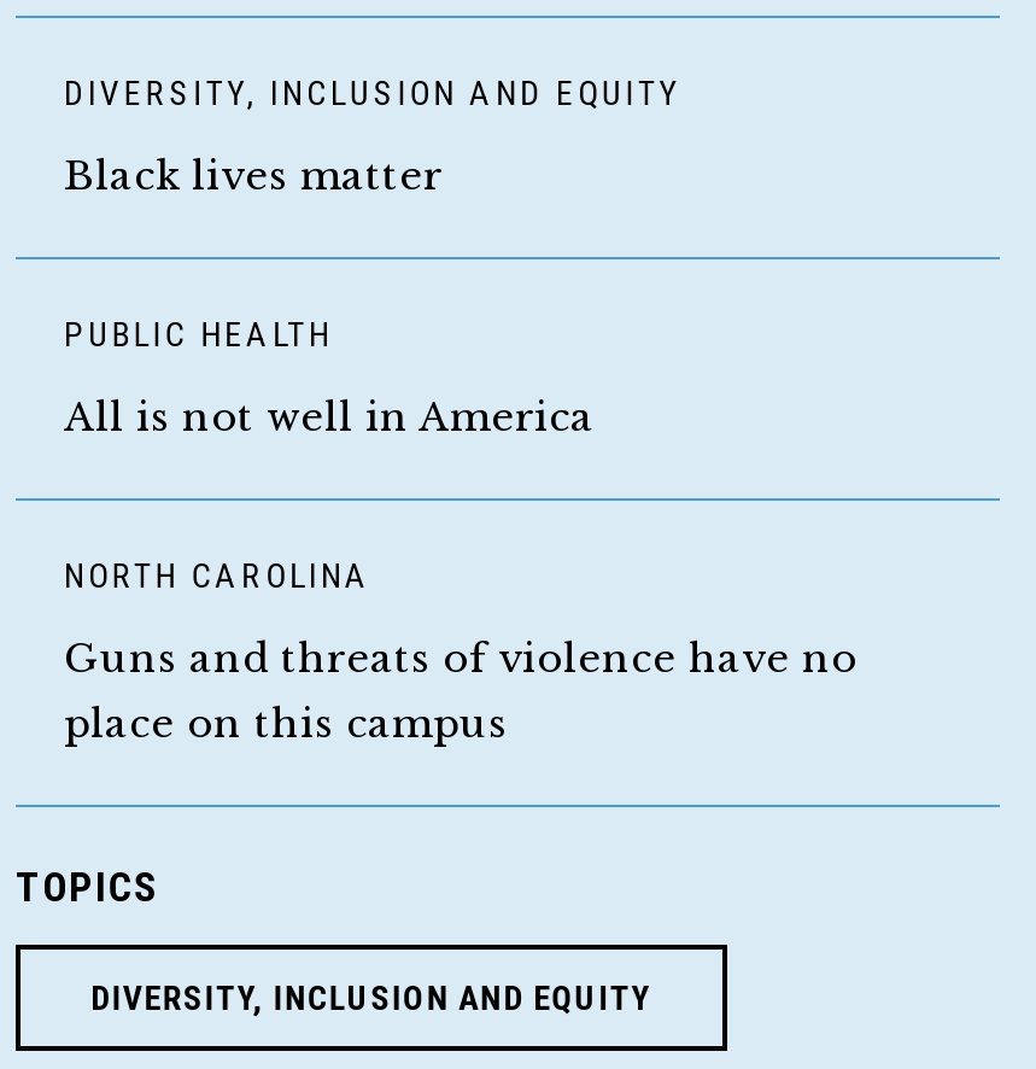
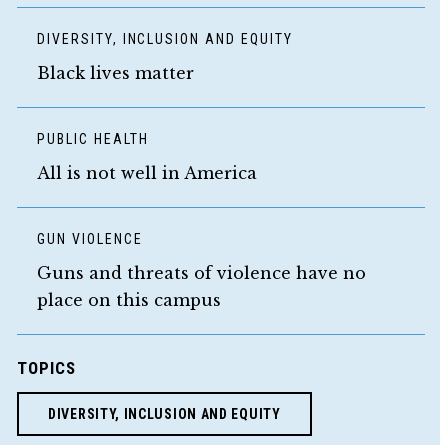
[64,555,371,594] NORTH CAROLINA -> [37,230,142,246] GUN VIOLENCE

